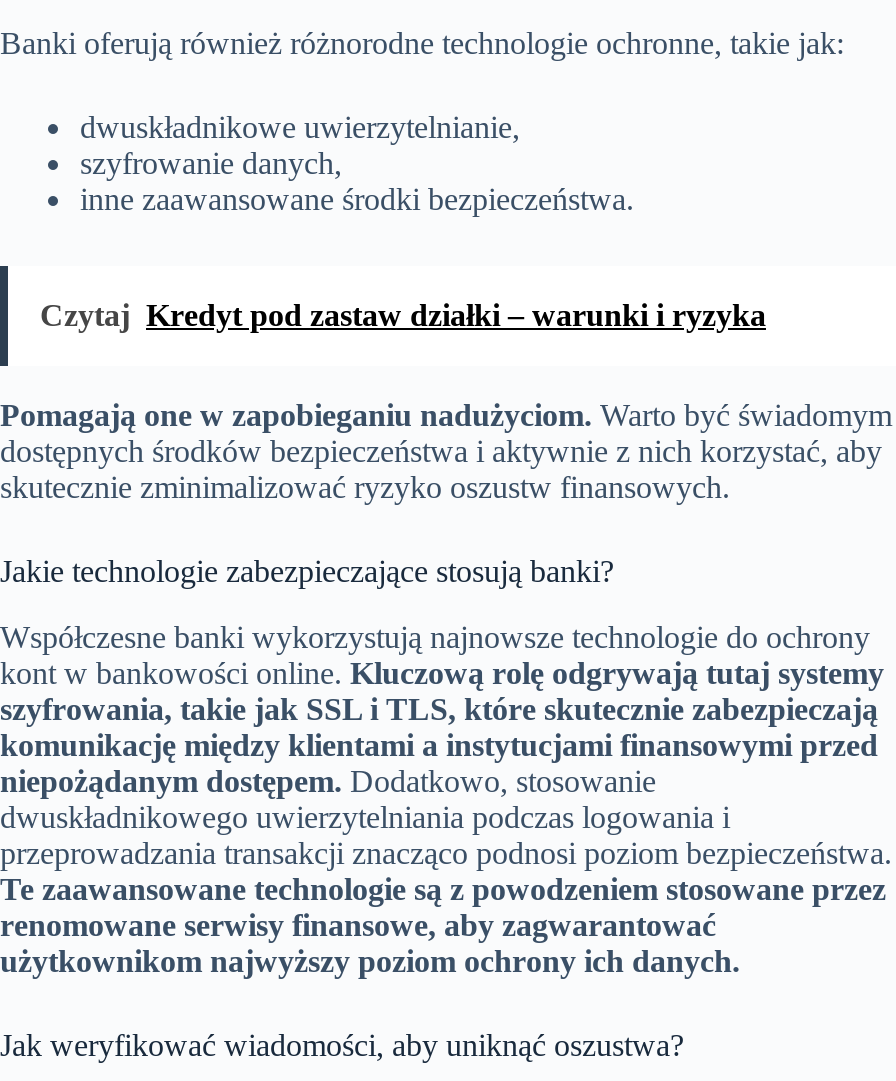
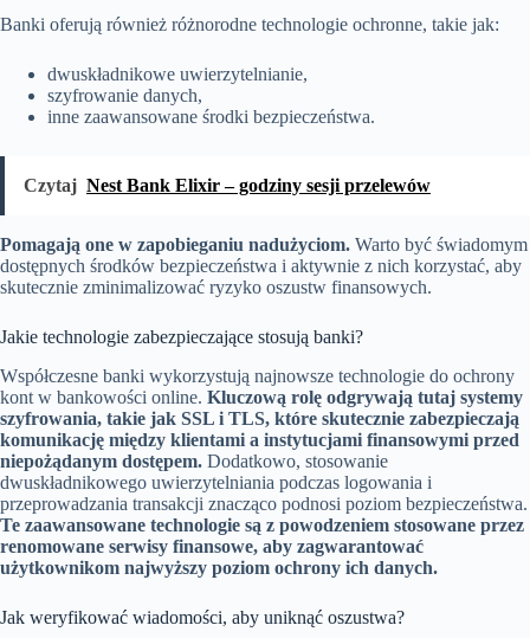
[40,298,766,332] Czytaj Kredyt pod zastaw działki – warunki i ryzyka -> [24,175,431,195] Czytaj Nest Bank Elixir – godziny sesji przelewów

